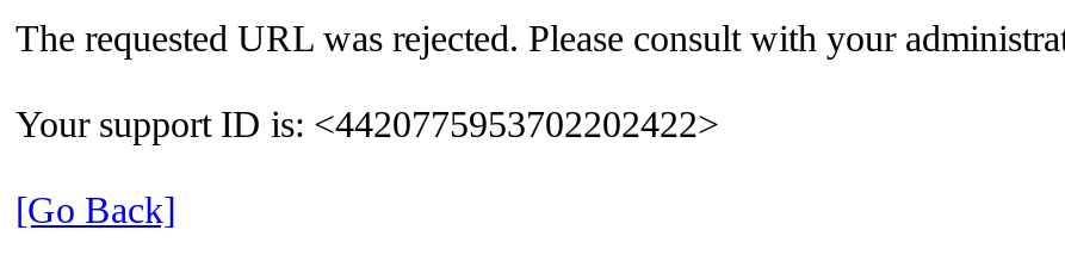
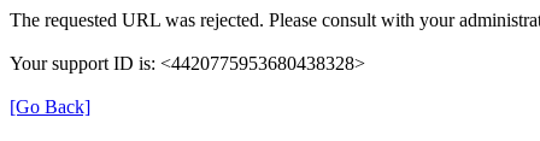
[16,104,719,144] Your support ID is: <4420775953702202422> -> [10,53,365,74] Your support ID is: <4420775953680438328>

